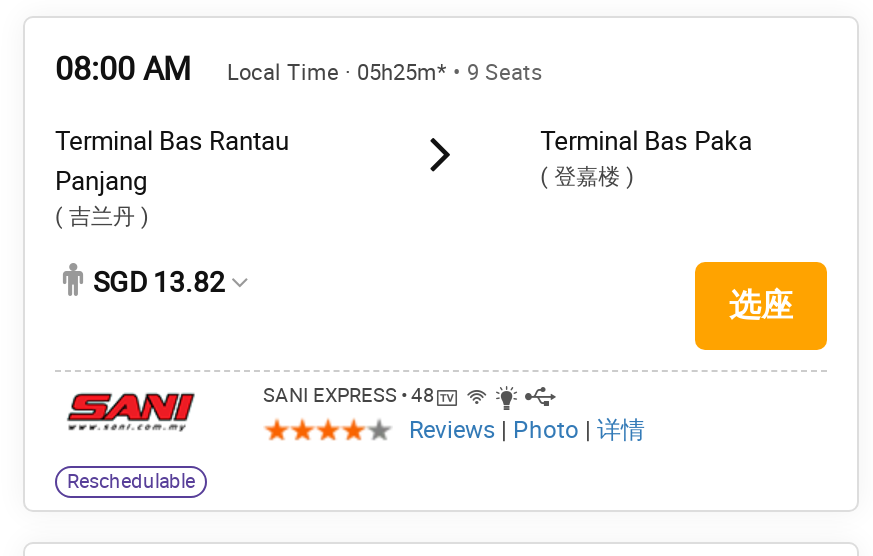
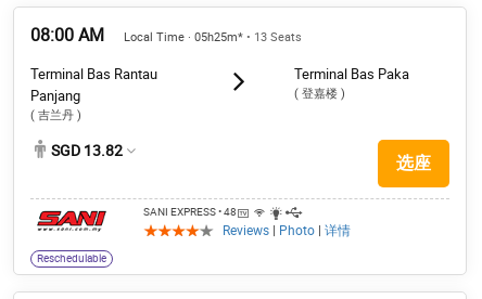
[227,60,543,86] Local Time · 05h25m* • 9 Seats -> [124,30,302,44] Local Time · 05h25m* • 13 Seats

